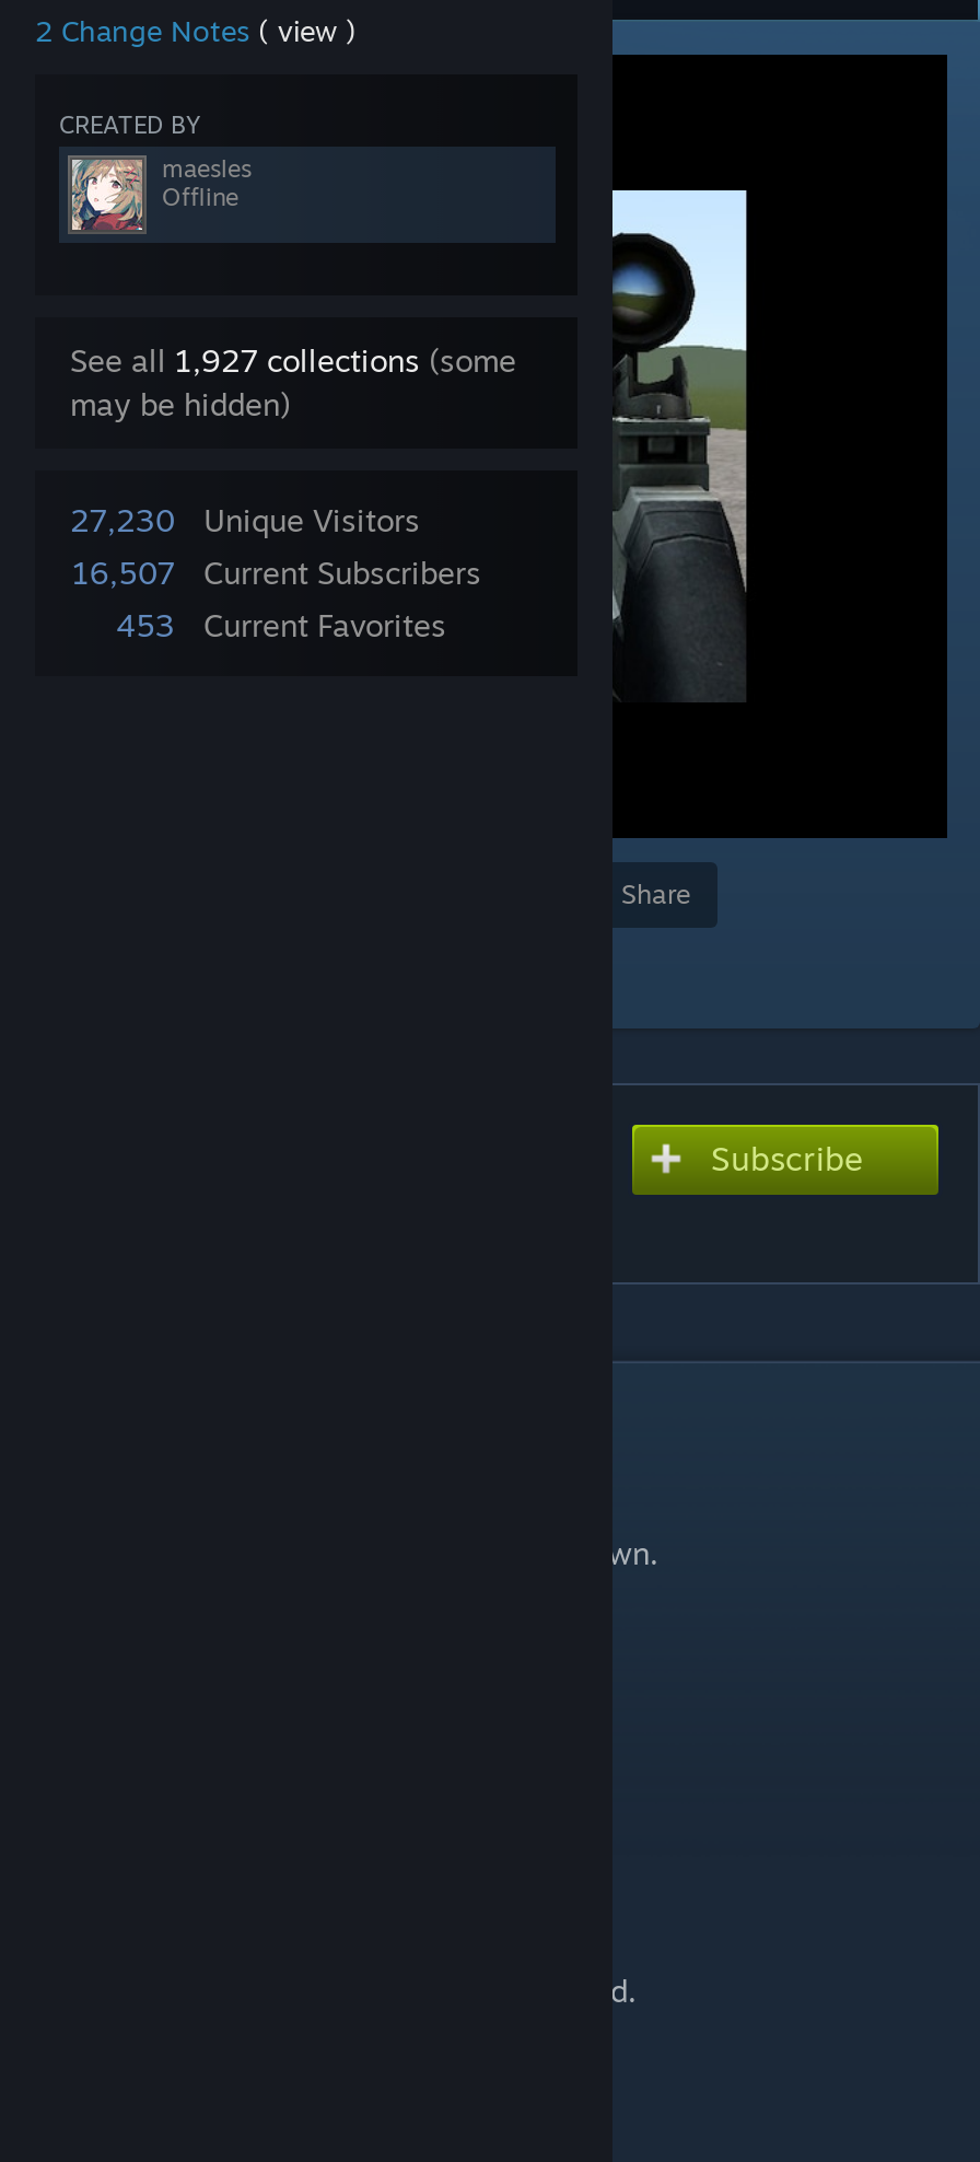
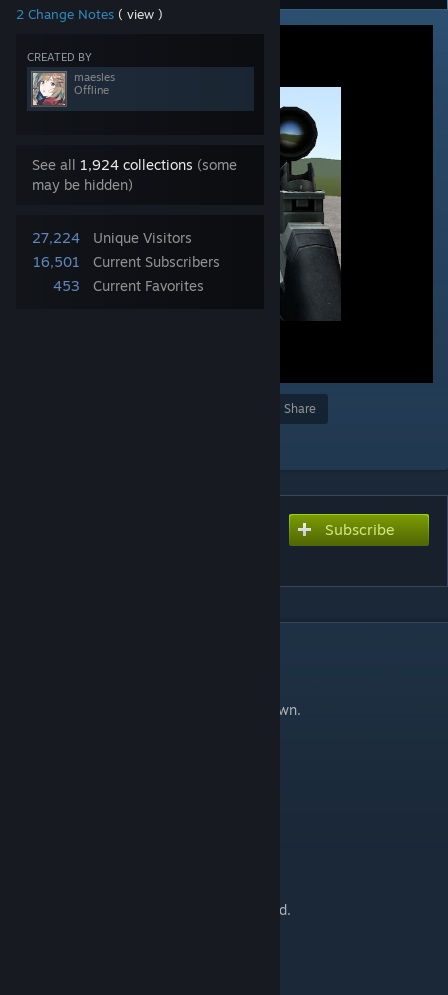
[70,341,516,379] See all 1,927 collections (some -> [32,156,237,173] See all 1,924 collections (some
[70,501,420,538] 27,230 Unique Visitors -> [32,229,192,246] 27,224 Unique Visitors
[72,554,481,591] 16,507 Current Subscribers -> [33,253,220,270] 16,501 Current Subscribers

